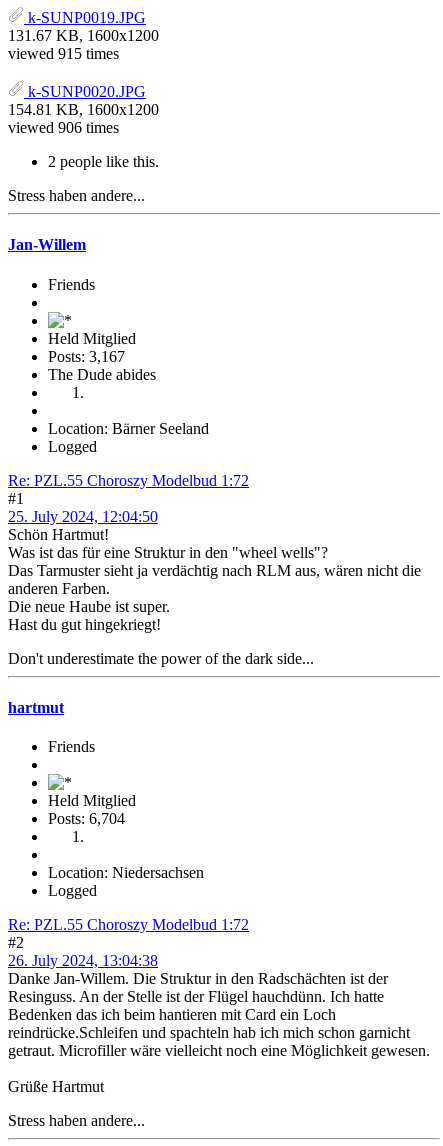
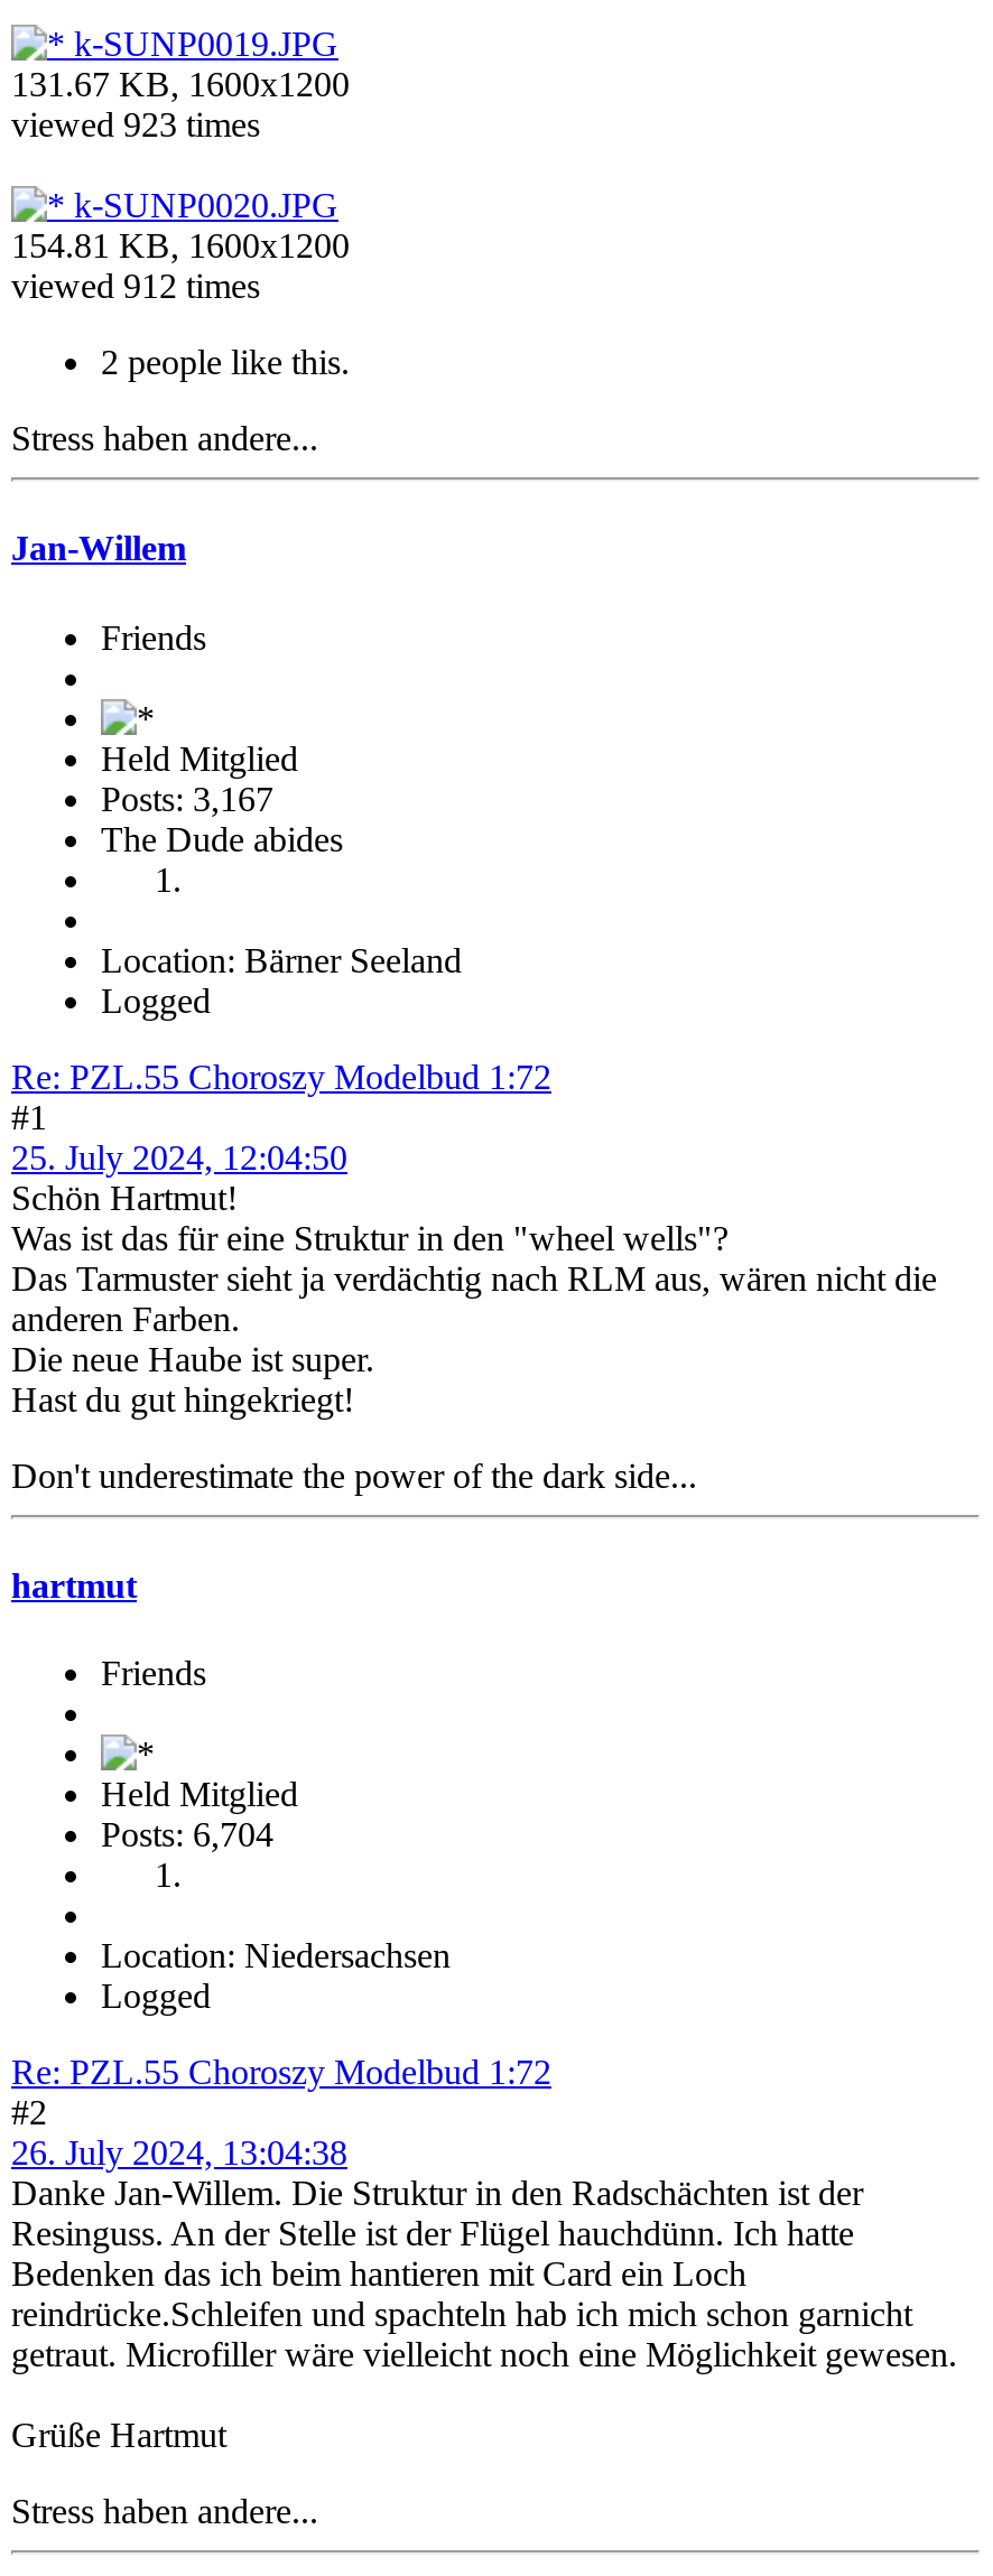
[8,45,119,62] viewed 915 times -> [11,105,260,143] viewed 923 times
[8,119,119,136] viewed 906 times -> [11,267,260,305] viewed 912 times

